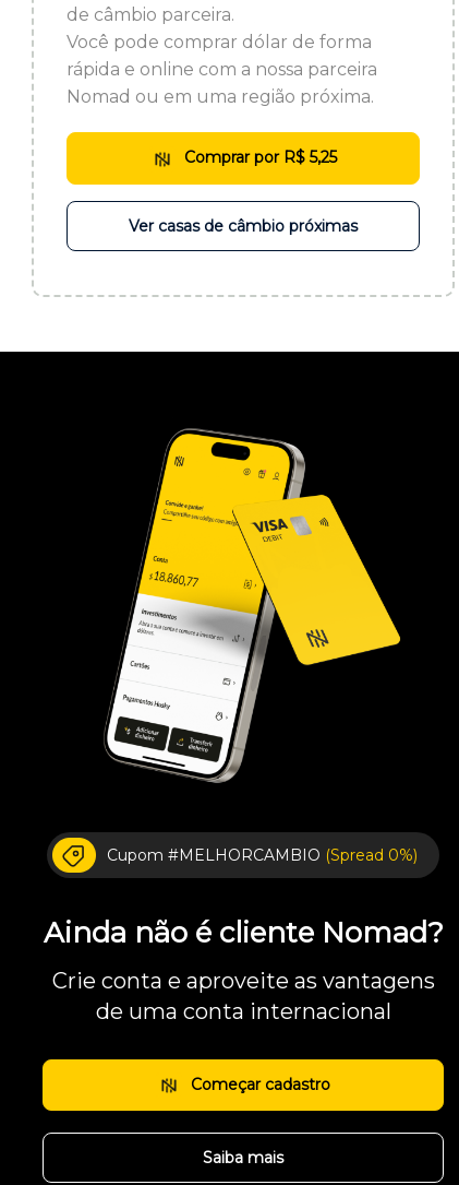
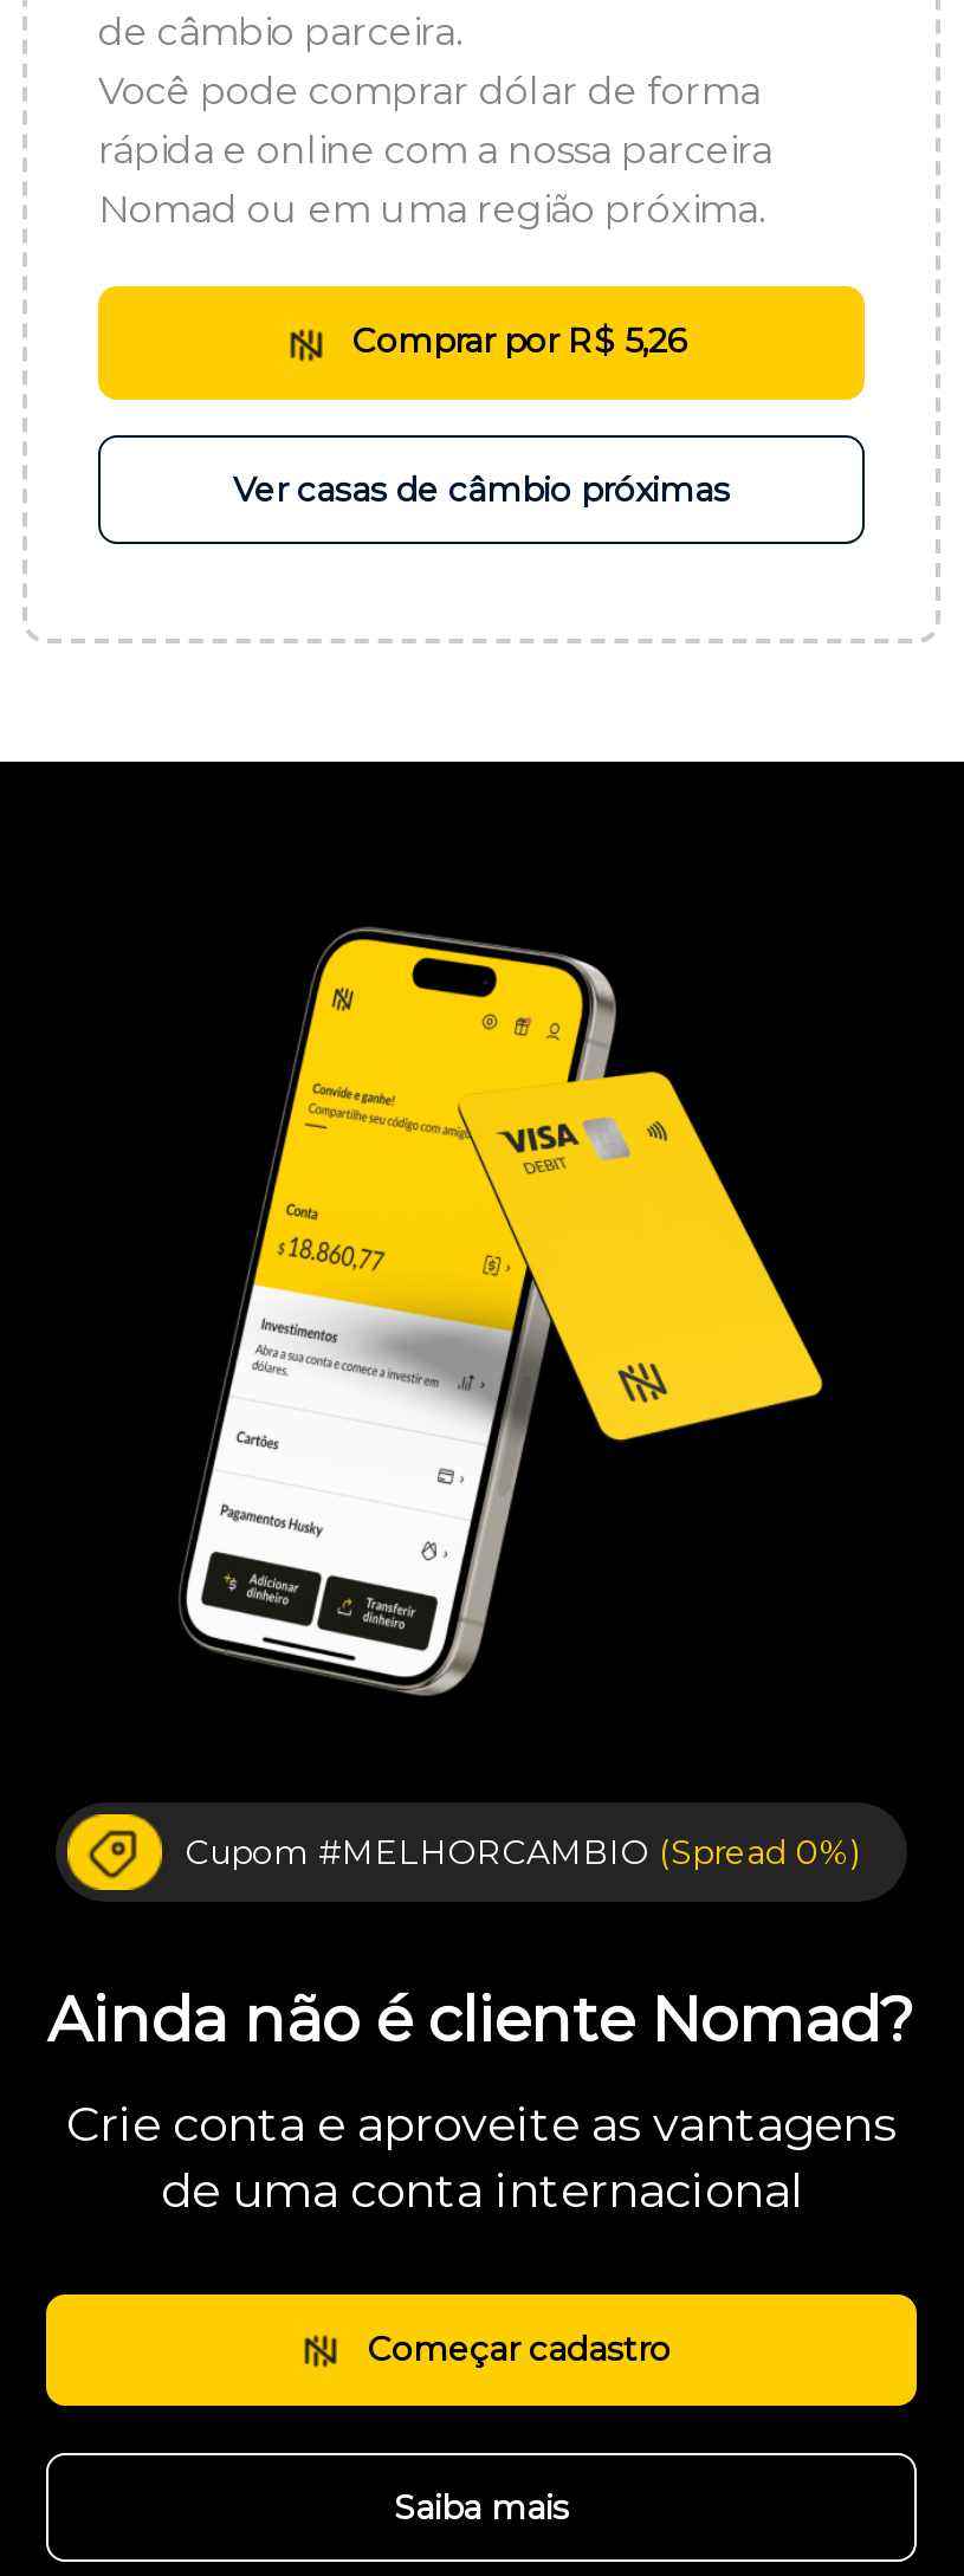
[180,148,337,167] Comprar por R$ 5,25 -> [343,320,686,362] Comprar por R$ 5,26

